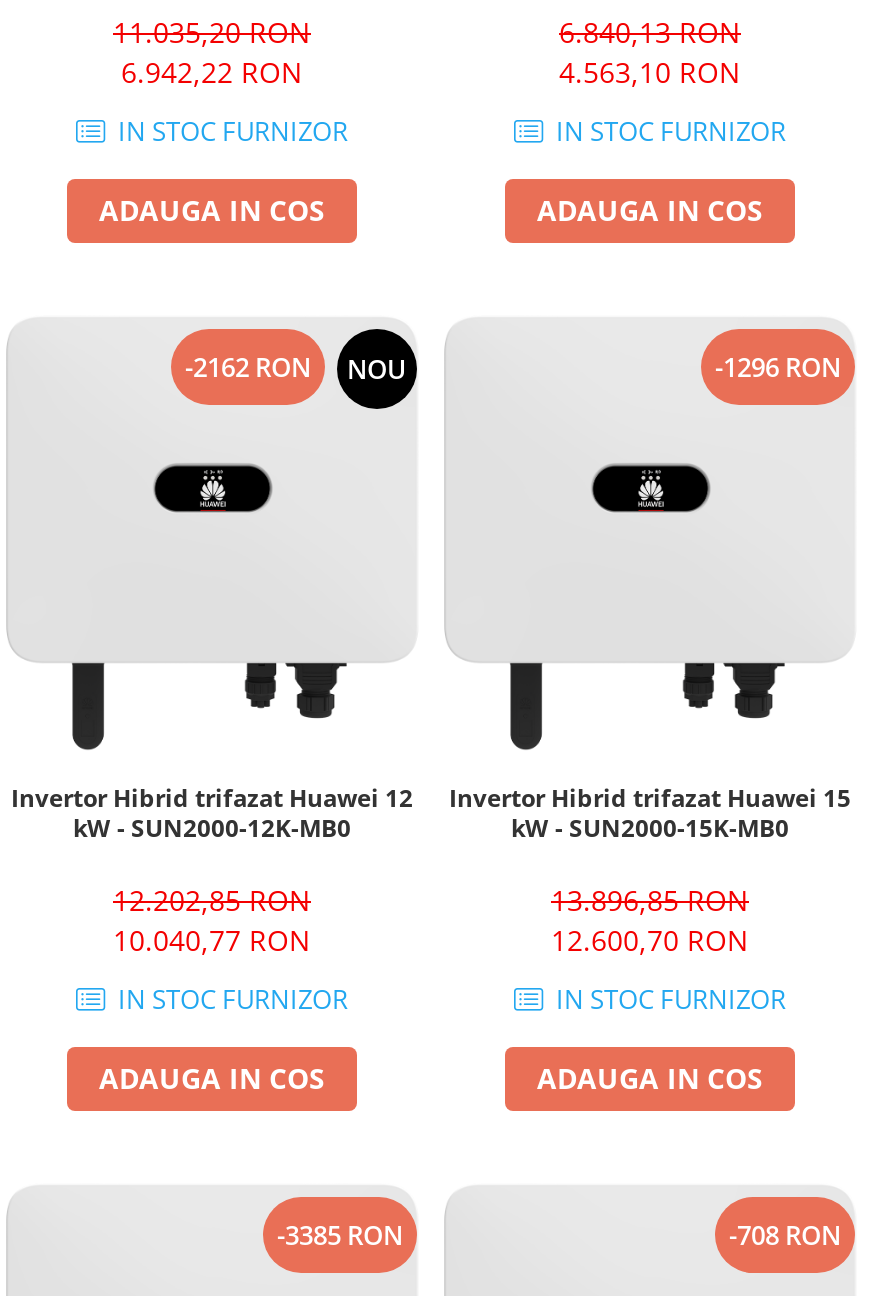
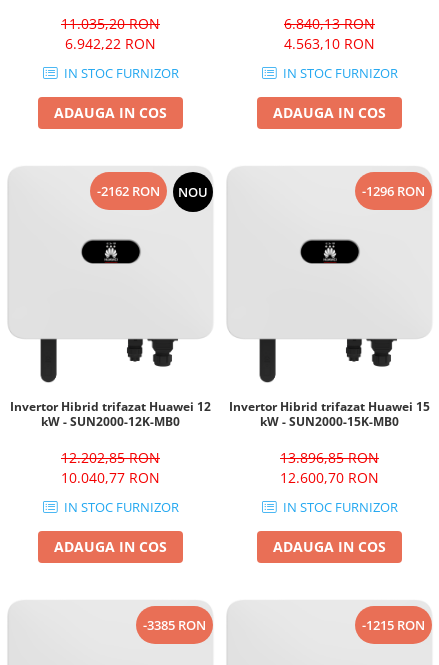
[729,1217,841,1253] -708 RON -> [362,616,425,634] -1215 RON

